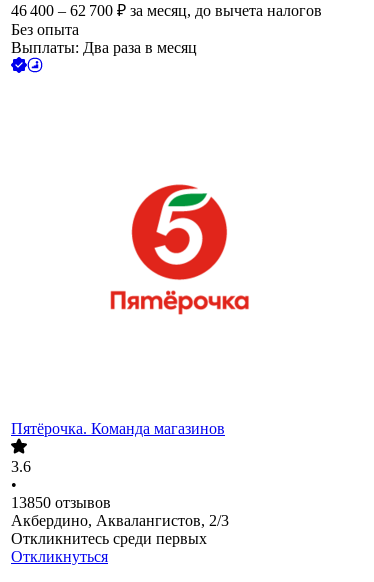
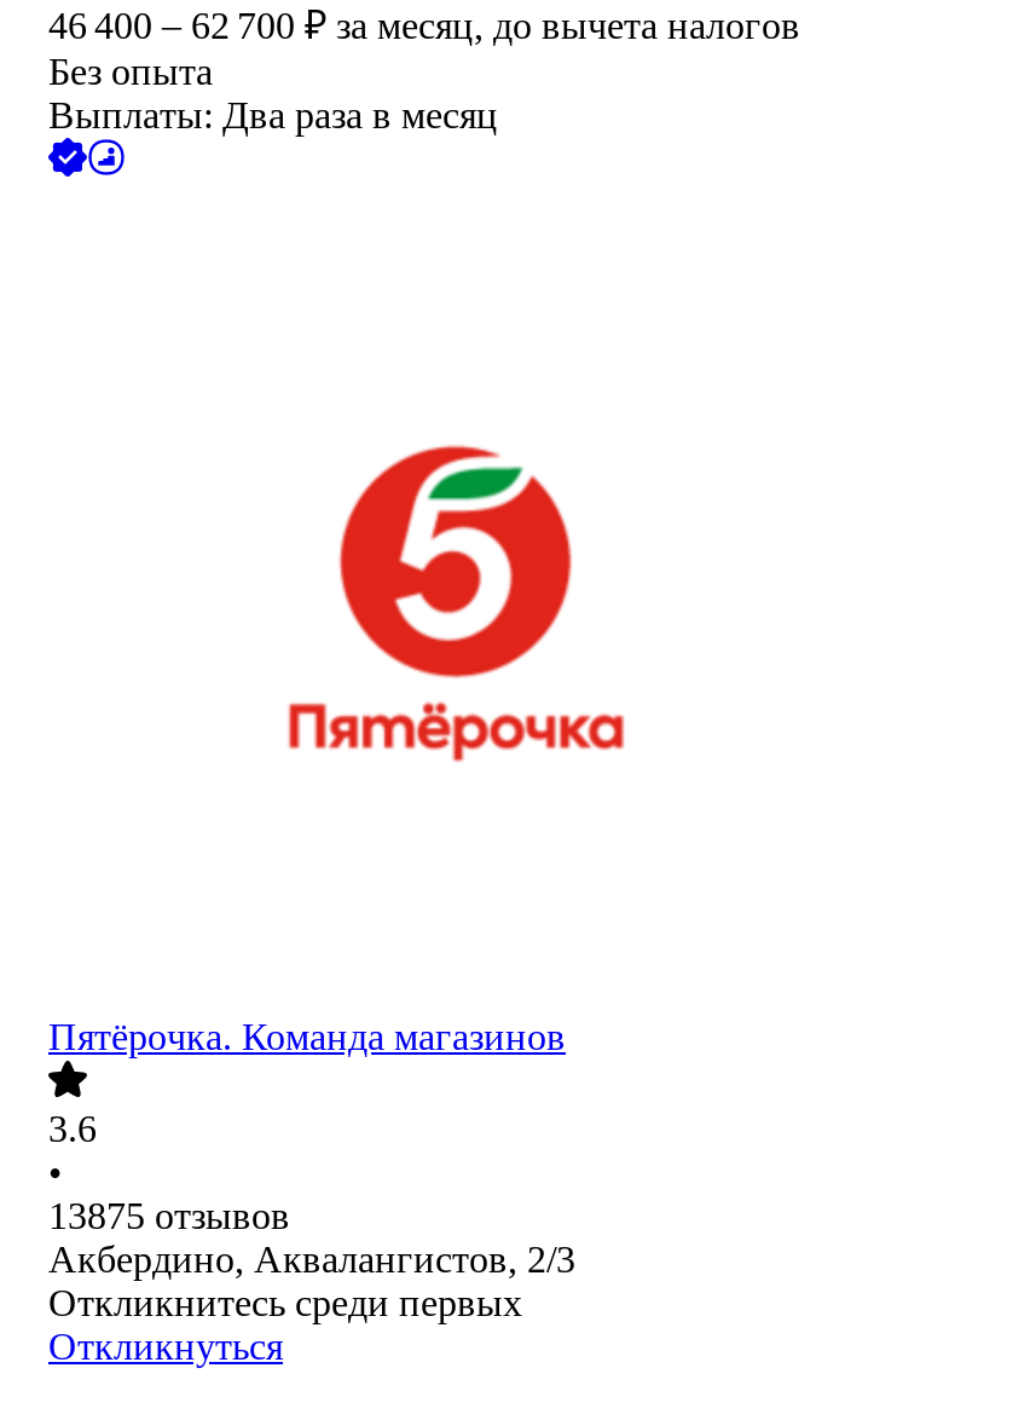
[11,494,111,511] 13850 отзывов -> [48,1196,290,1237] 13875 отзывов

